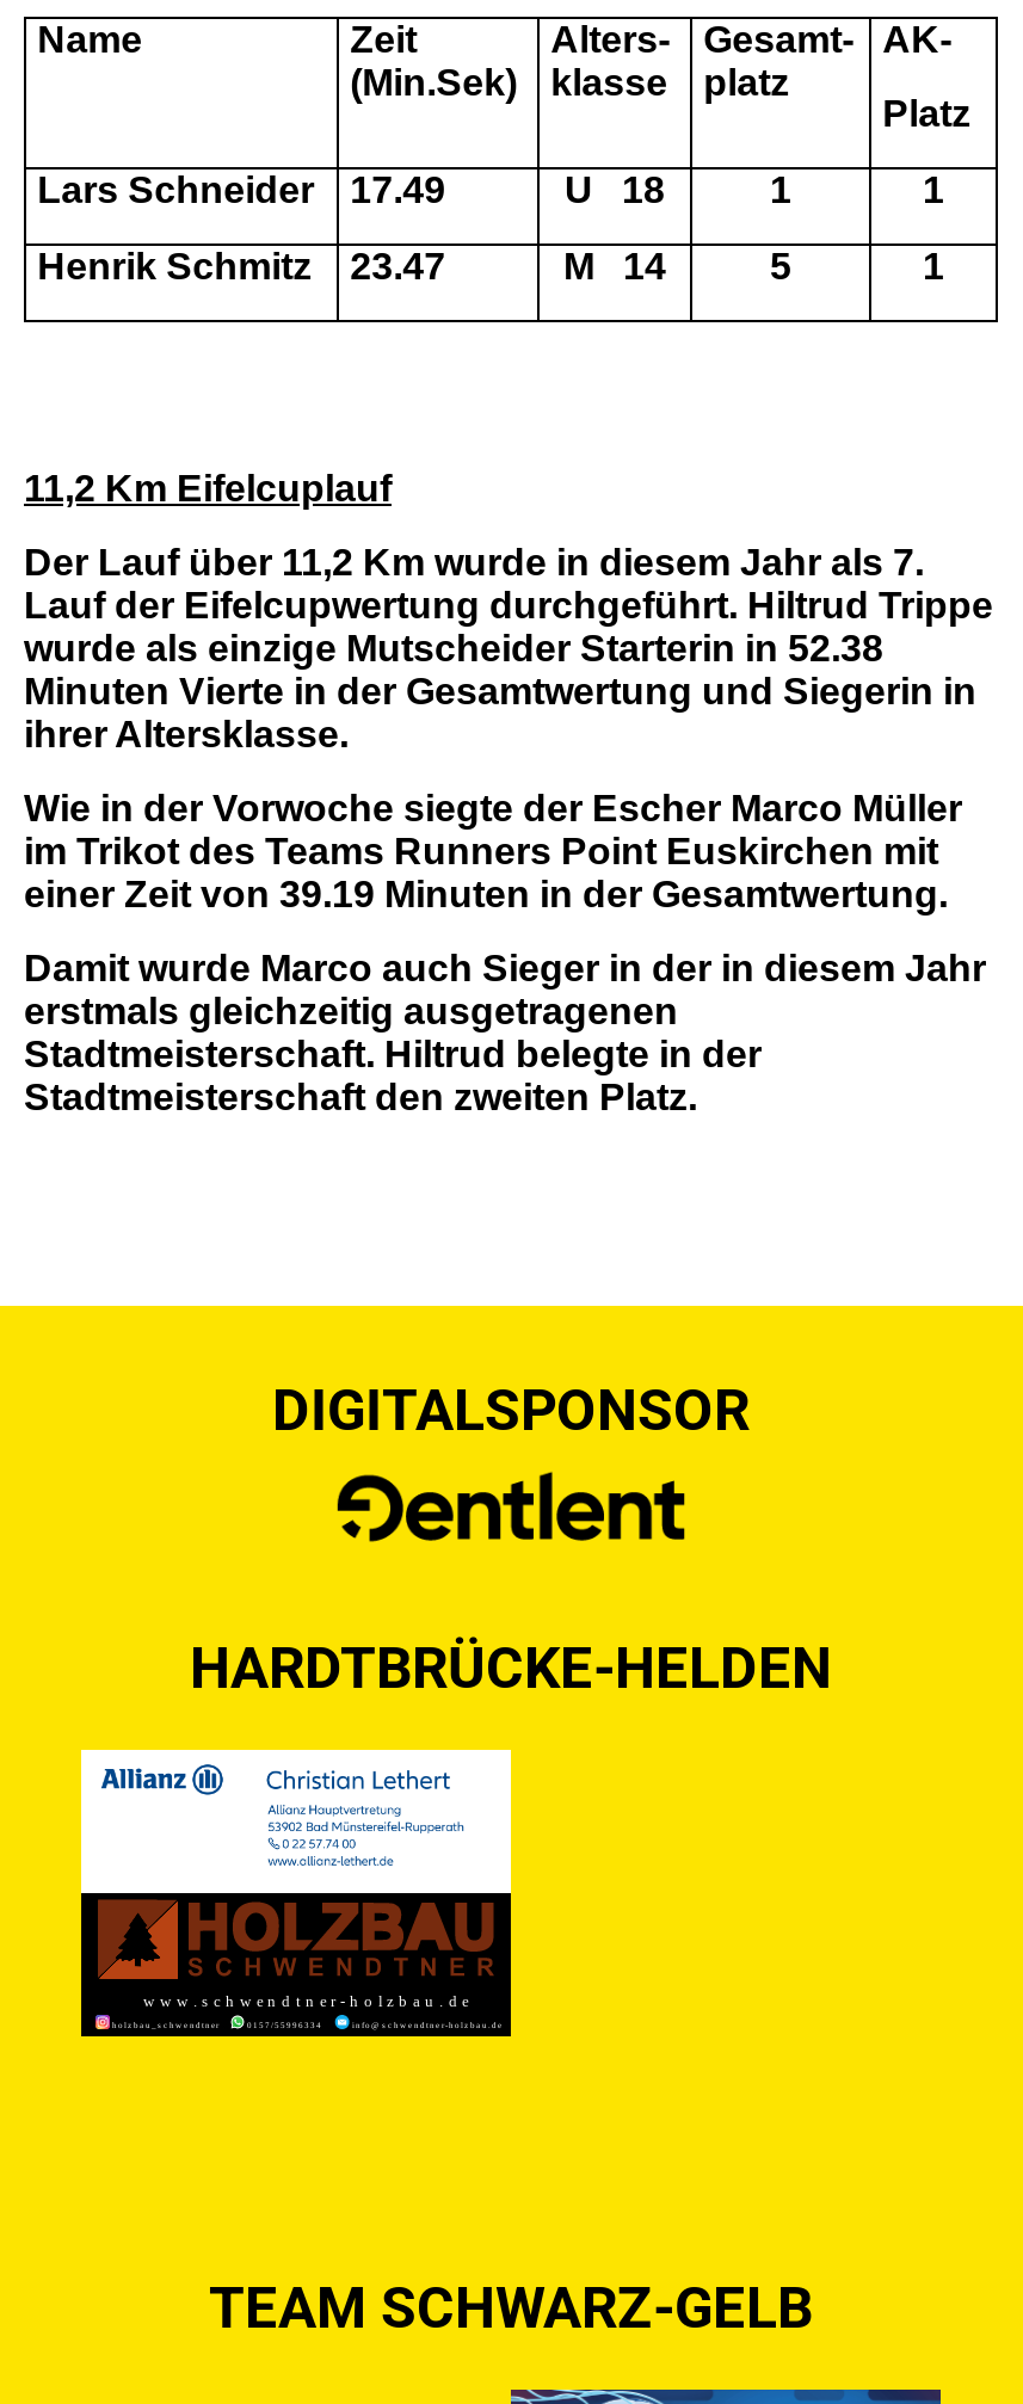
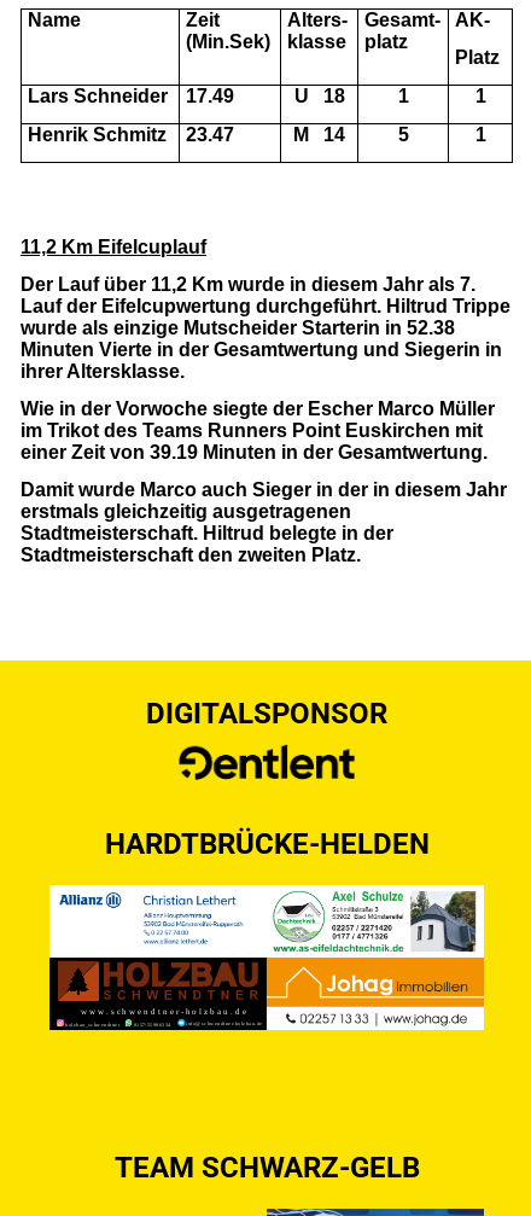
none -> [265,884,485,1031] [image]

